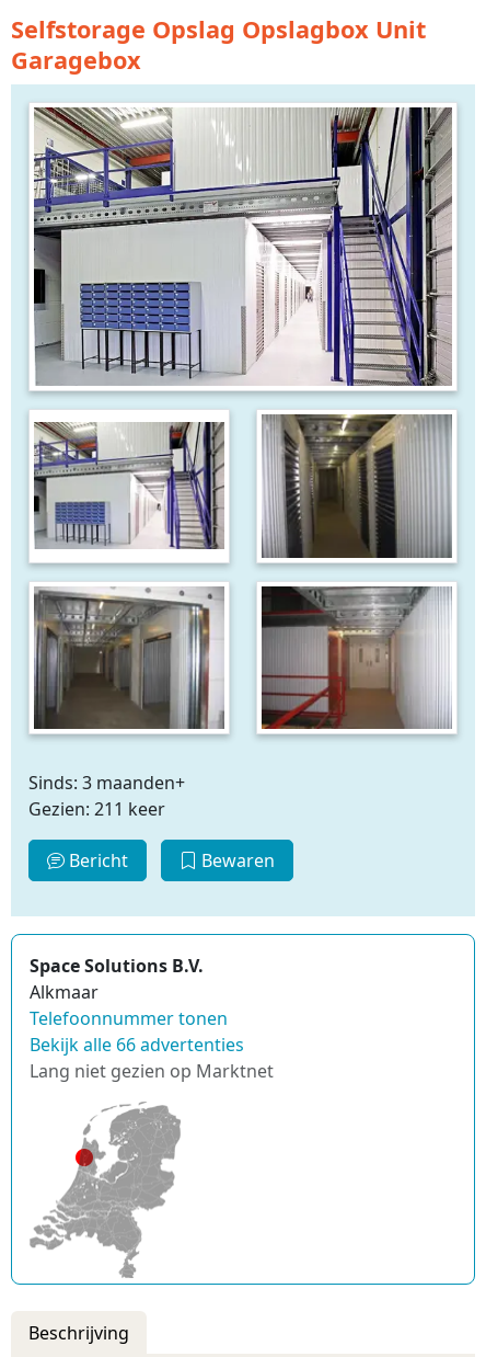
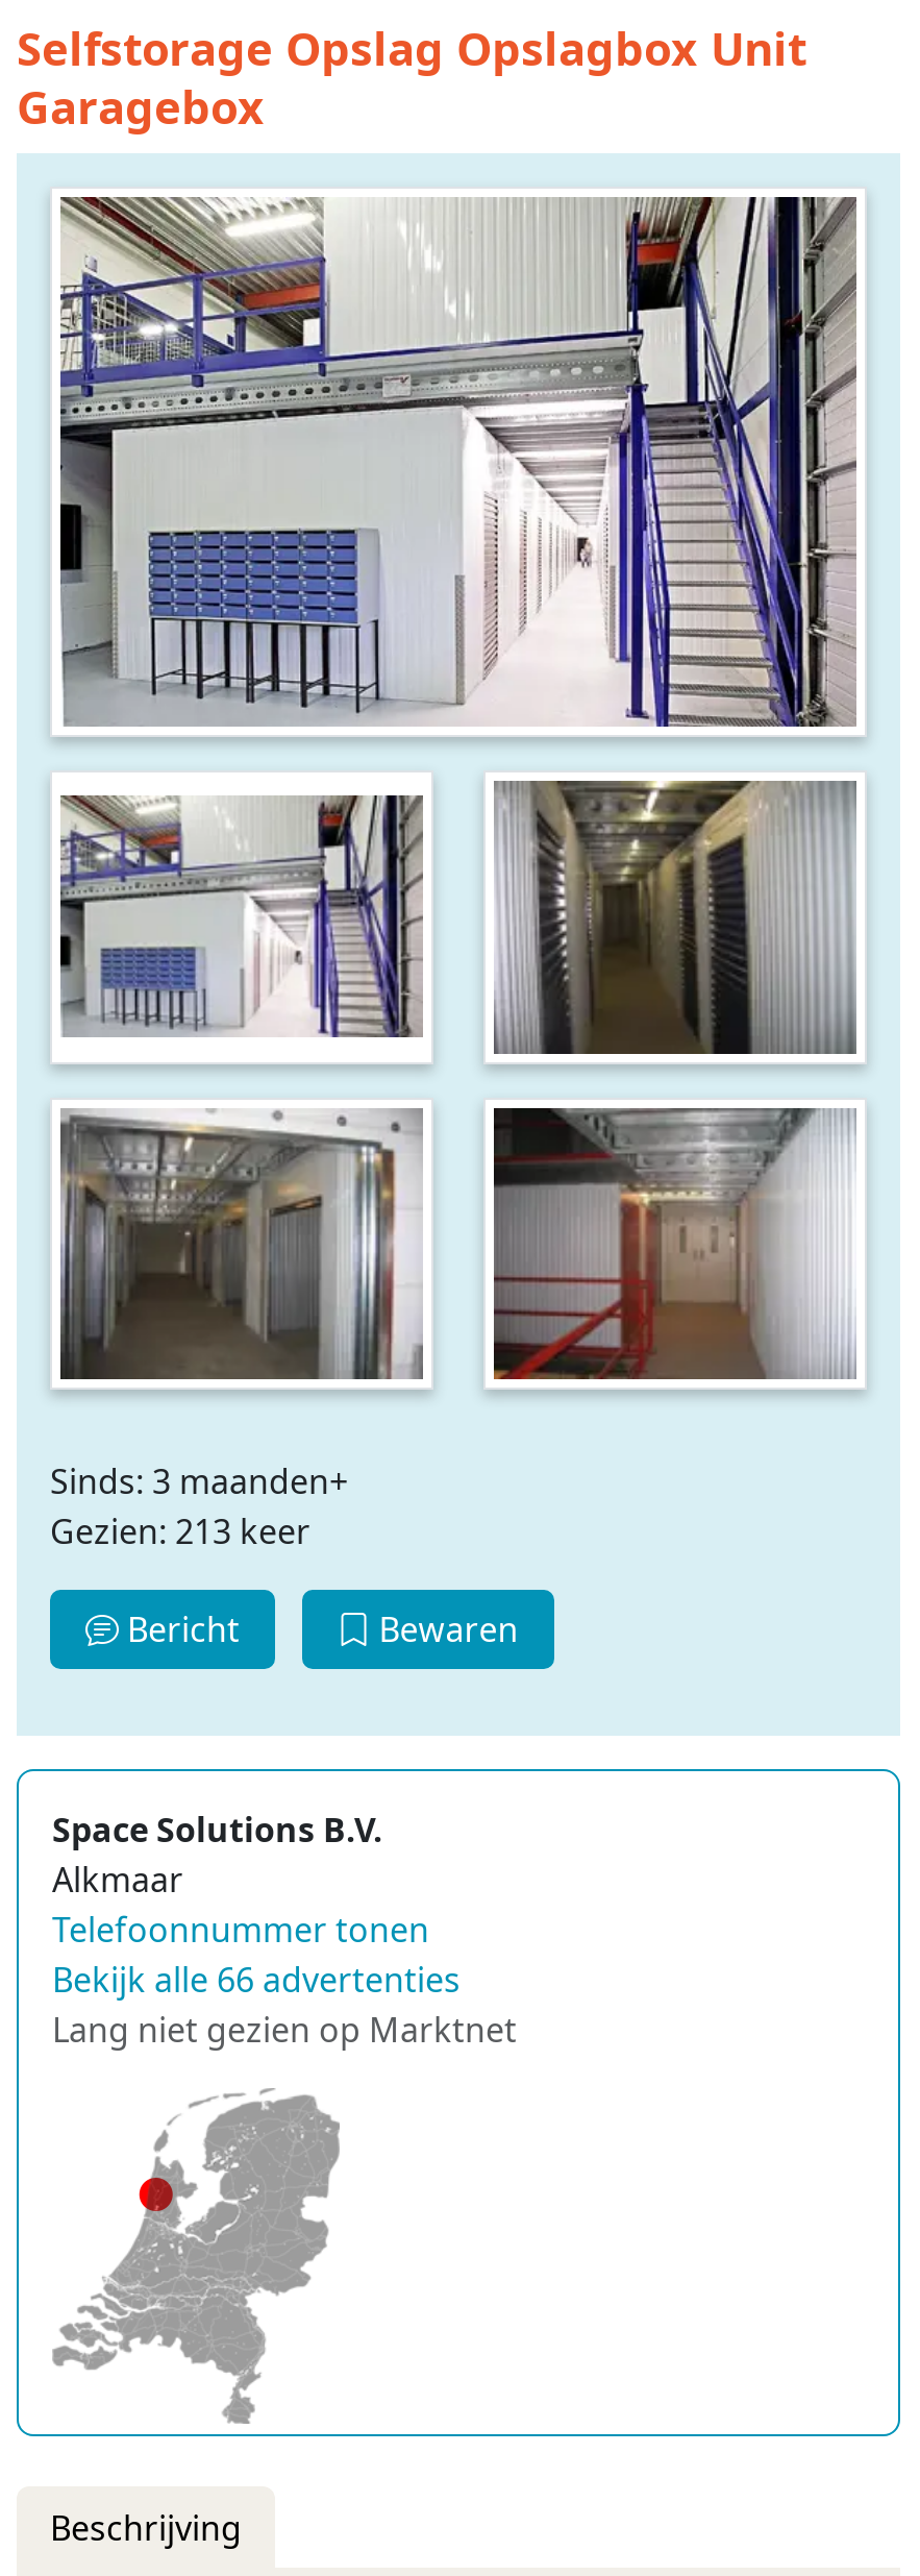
[28,797,165,821] Gezien: 211 keer -> [50,1509,310,1555] Gezien: 213 keer

